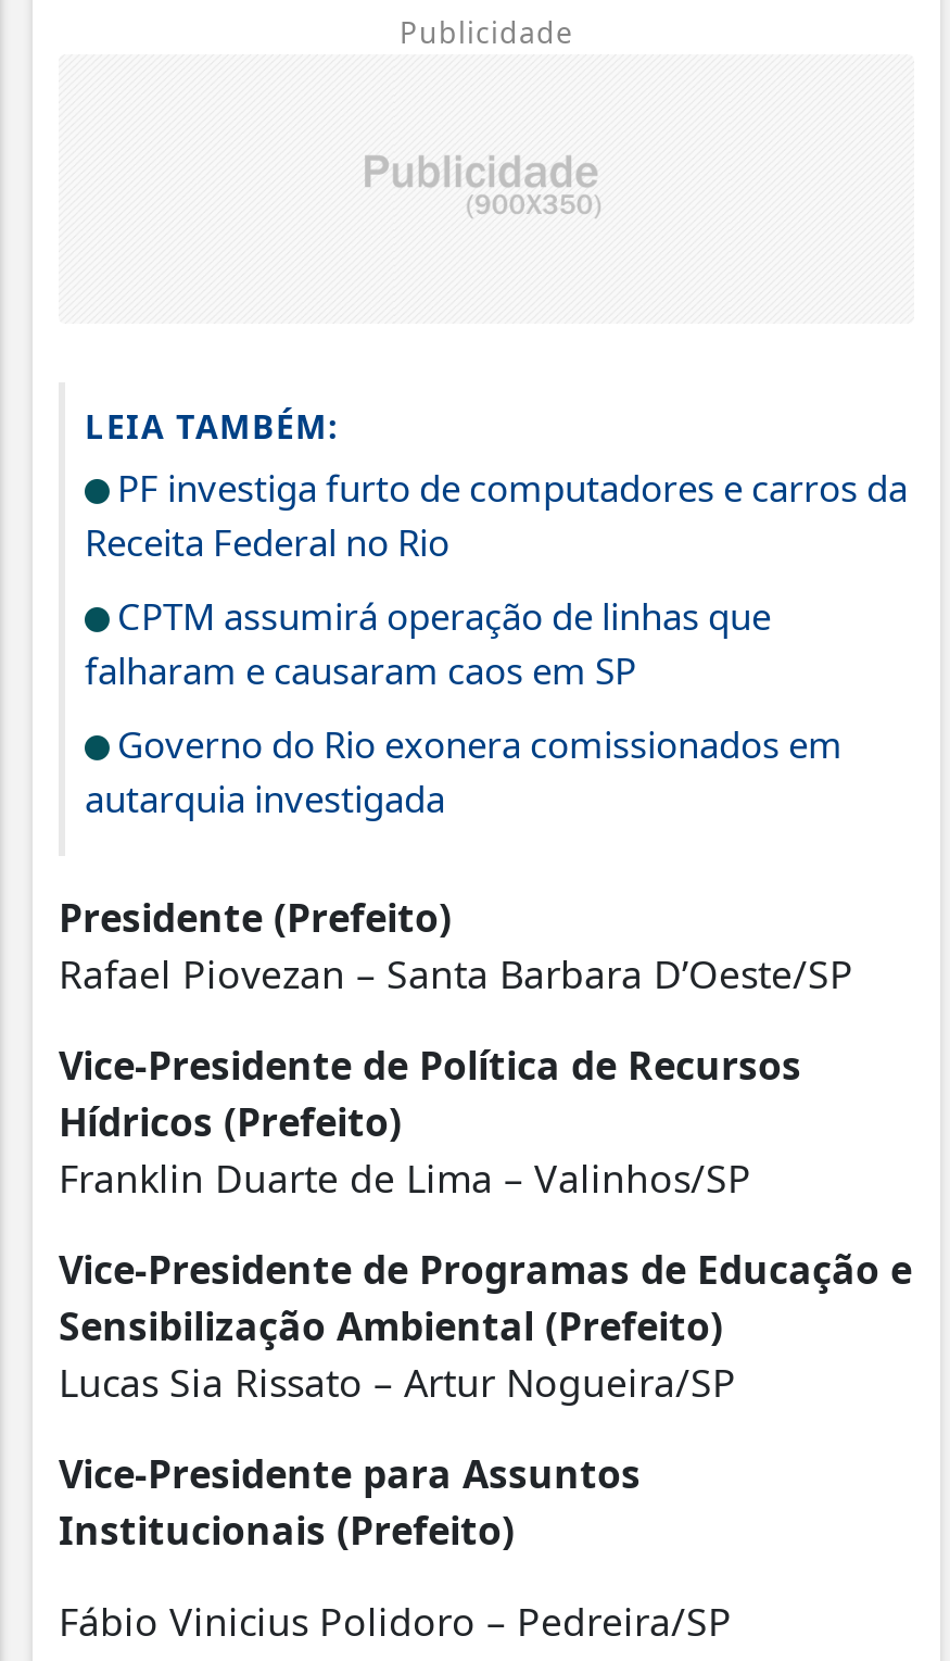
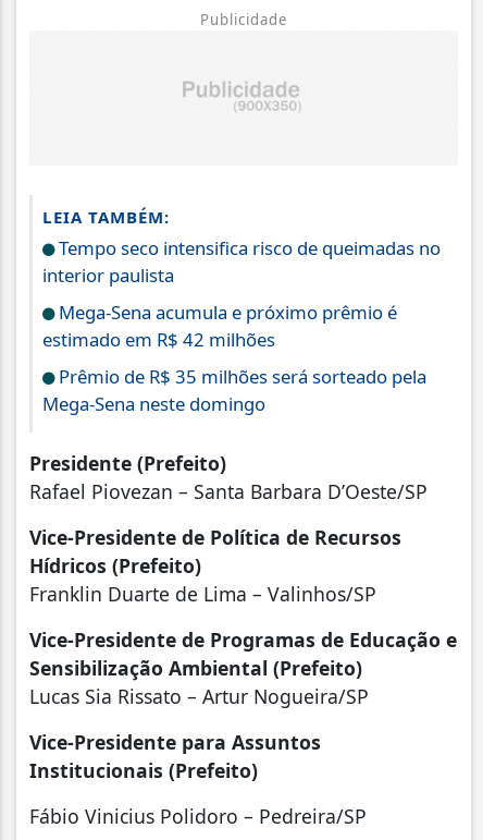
[85,462,908,566] PF investiga furto de computadores e carros da | Receita Federal no Rio -> [42,235,441,287] Tempo seco intensifica risco de queimadas no | interior paulista
[85,590,771,695] CPTM assumirá operação de linhas que | falharam e causaram caos em SP -> [42,299,397,352] Mega-Sena acumula e próximo prêmio é | estimado em R$ 42 milhões
[85,718,843,823] Governo do Rio exonera comissionados em | autarquia investigada -> [42,364,426,416] Prêmio de R$ 35 milhões será sorteado pela | Mega-Sena neste domingo

